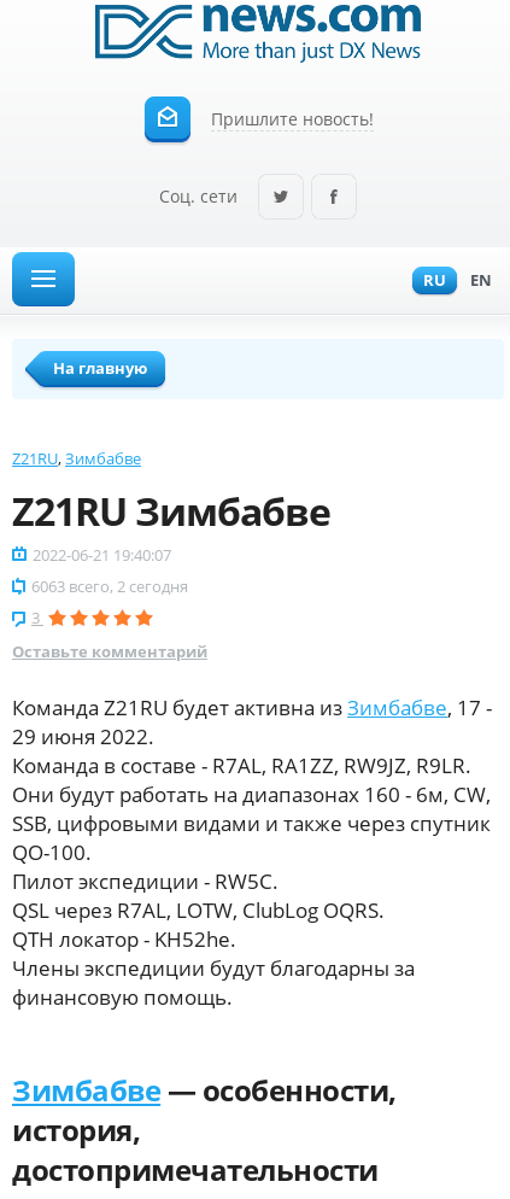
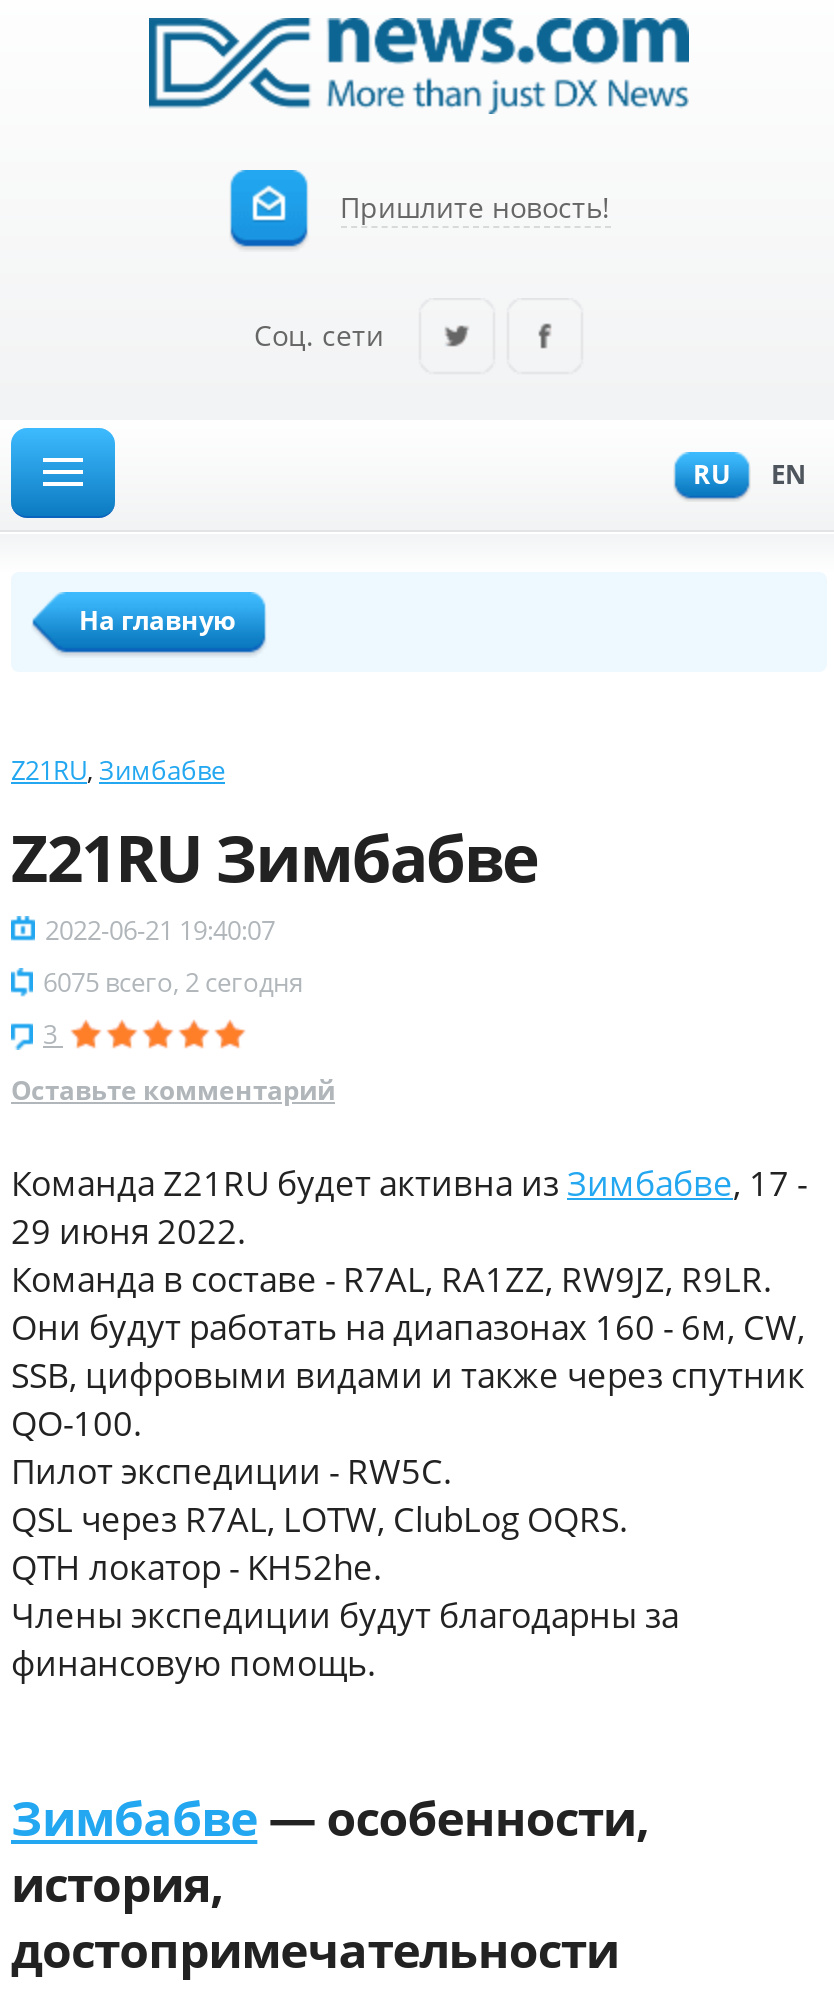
[31,575,188,597] 6063 всего, 2 сегодня -> [43,964,303,1000] 6075 всего, 2 сегодня

